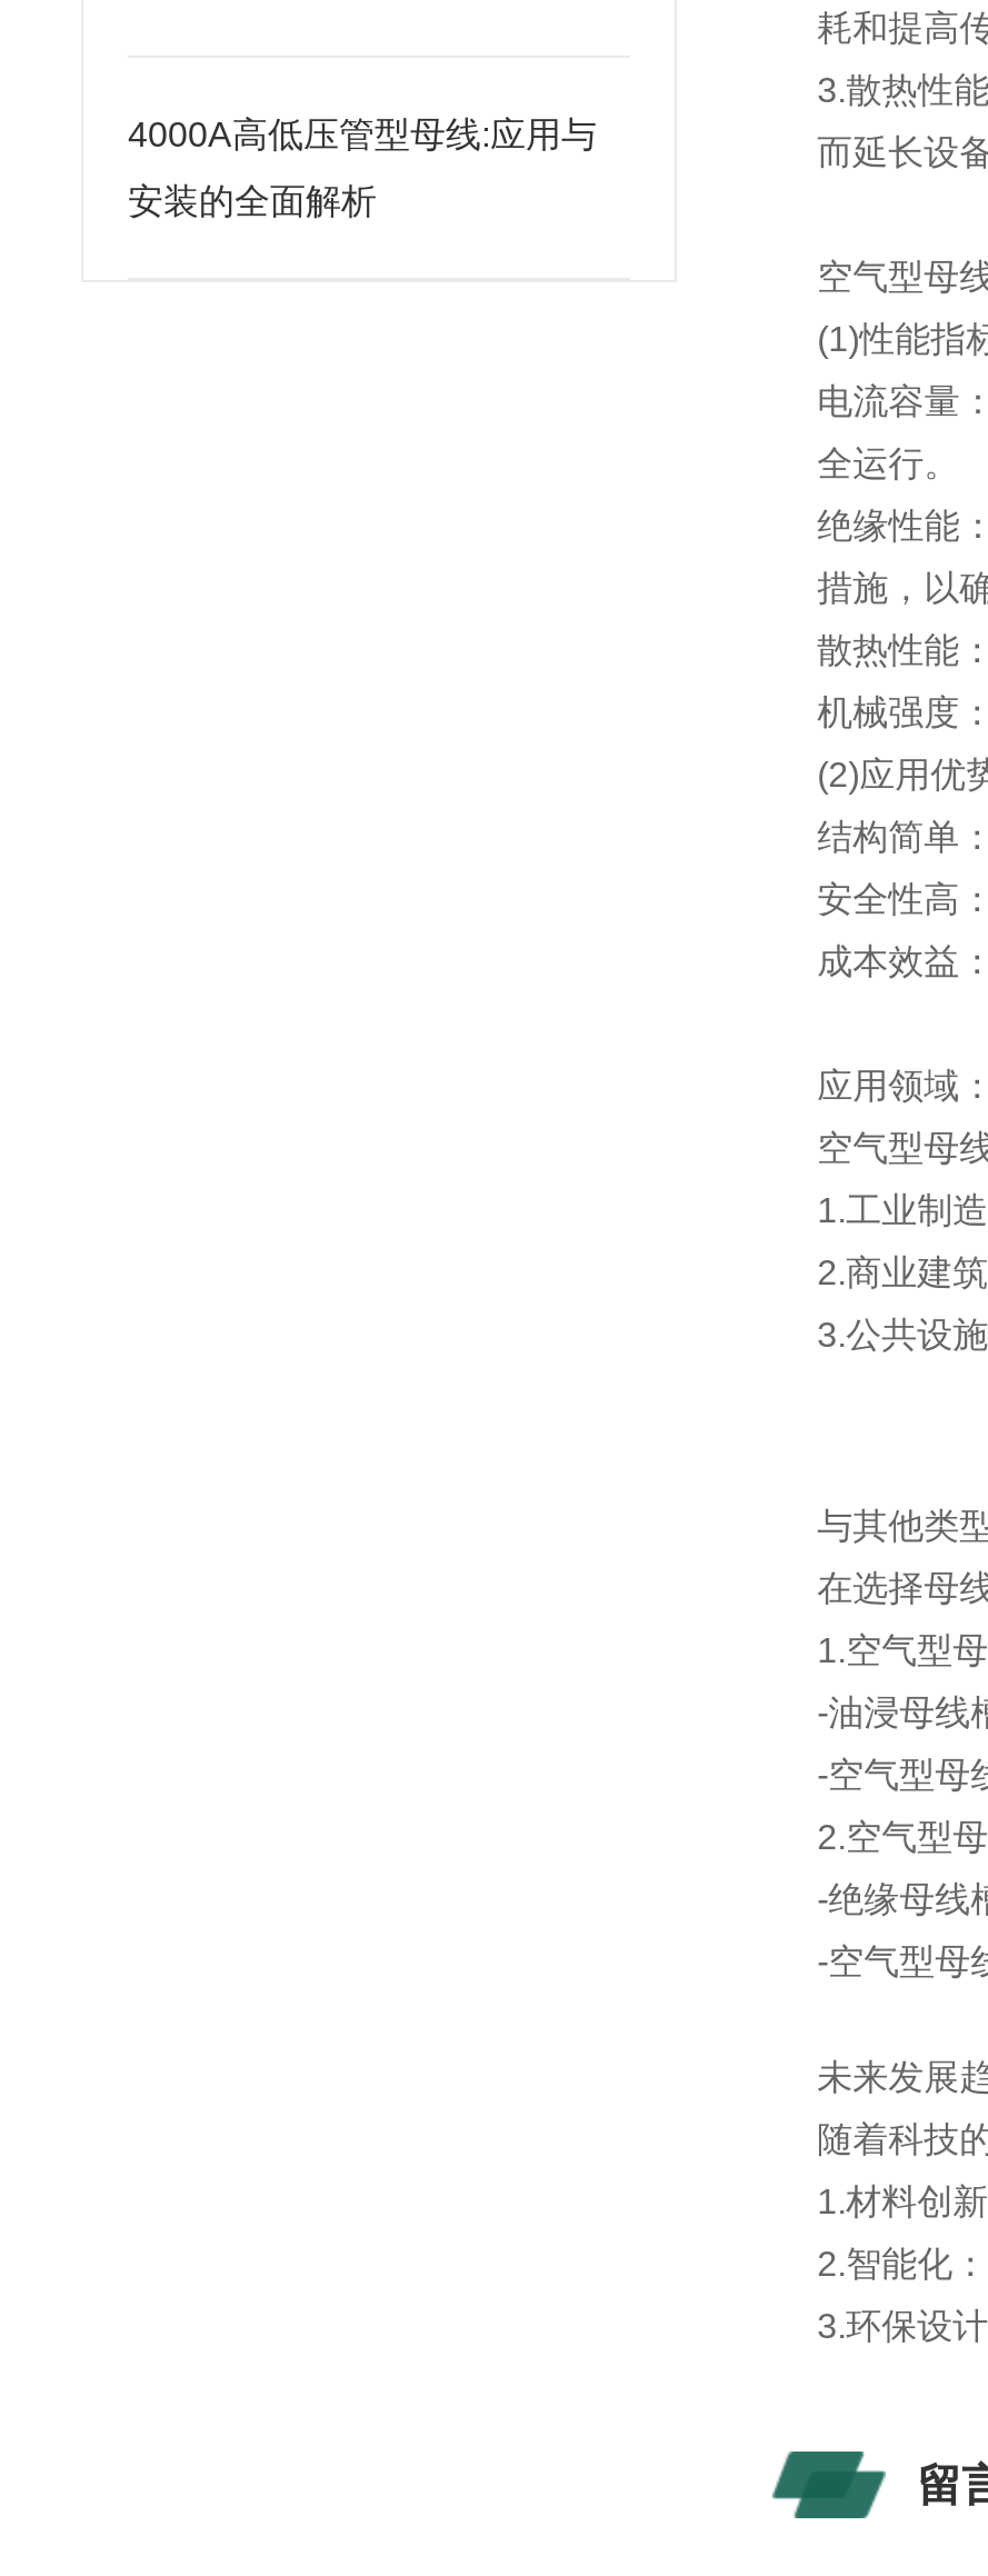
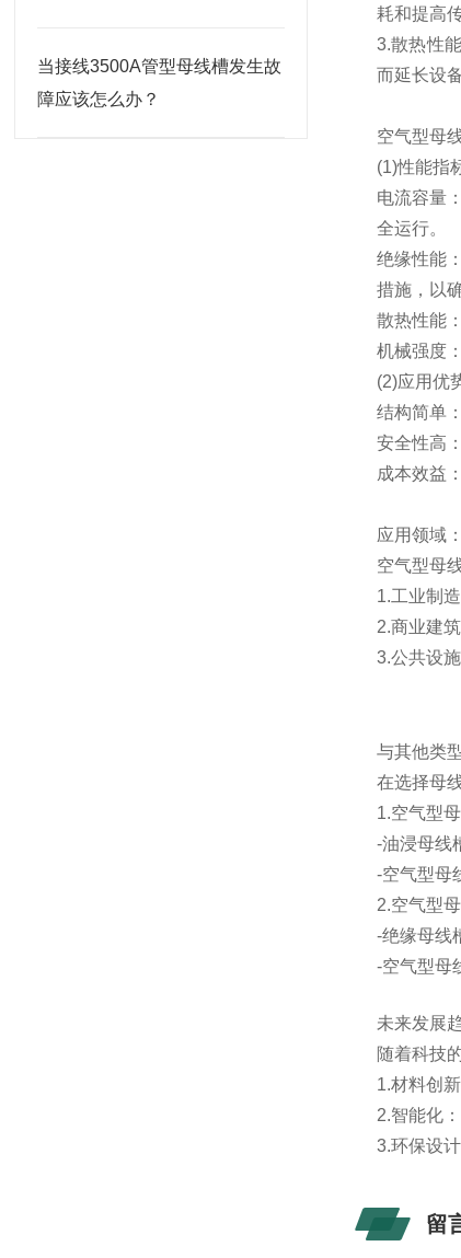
[128,116,597,153] 4000A高低压管型母线:应用与 -> [37,57,281,76] 当接线3500A管型母线槽发生故
[128,182,377,220] 安装的全面解析 -> [37,90,160,108] 障应该怎么办？

